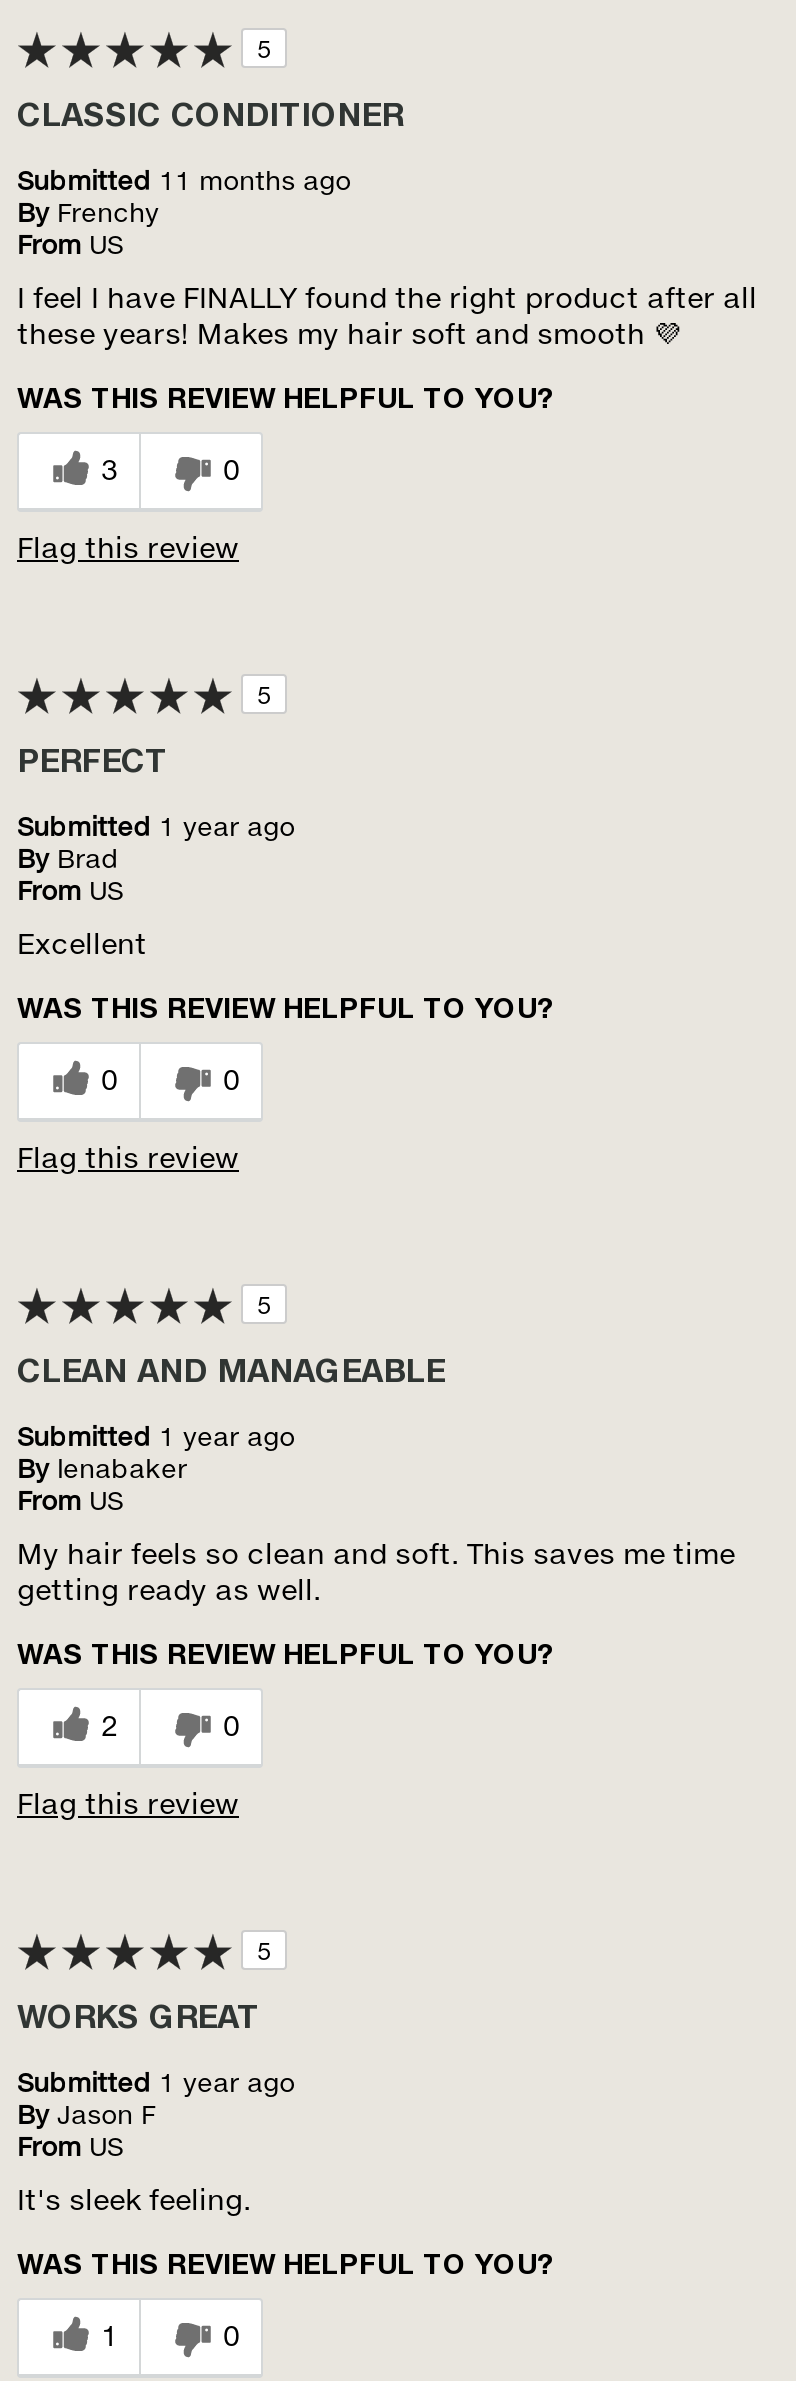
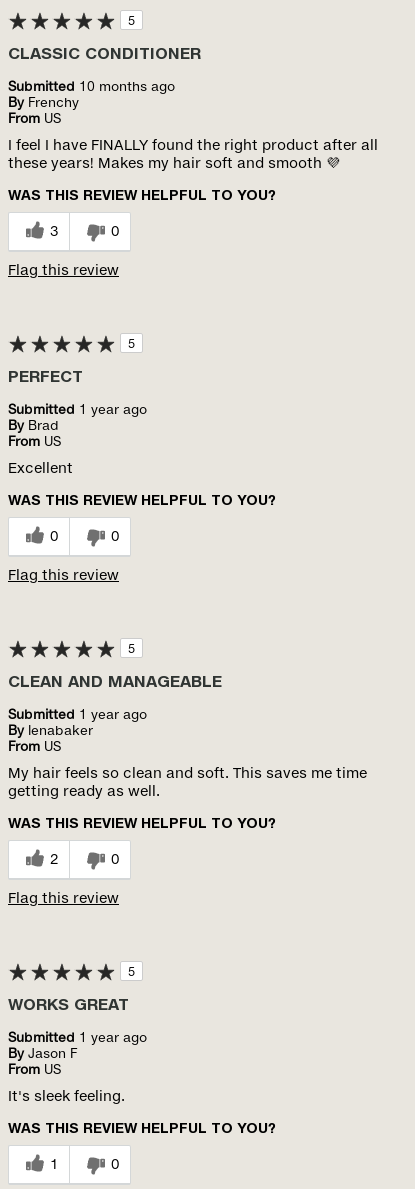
[17,165,351,197] Submitted 11 months ago -> [8,78,175,94] Submitted 10 months ago

